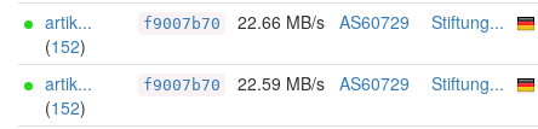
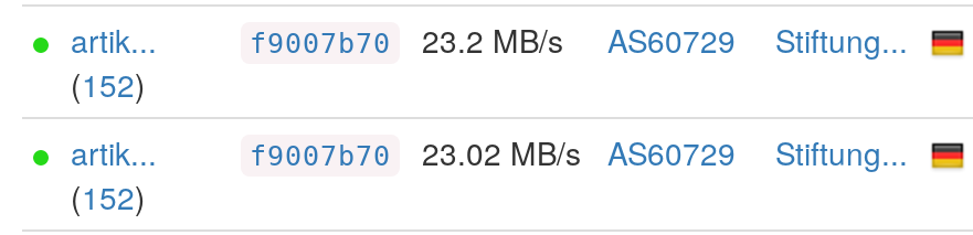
[237,10,410,34] 22.66 MB/s AS60729 -> [422,18,736,62] 23.2 MB/s | AS60729
[143,71,504,95] f9007b70 22.59 MB/s AS60729 Stiftung... -> [250,130,908,174] f9007b70 23.02 MB/s AS60729 Stiftung...

